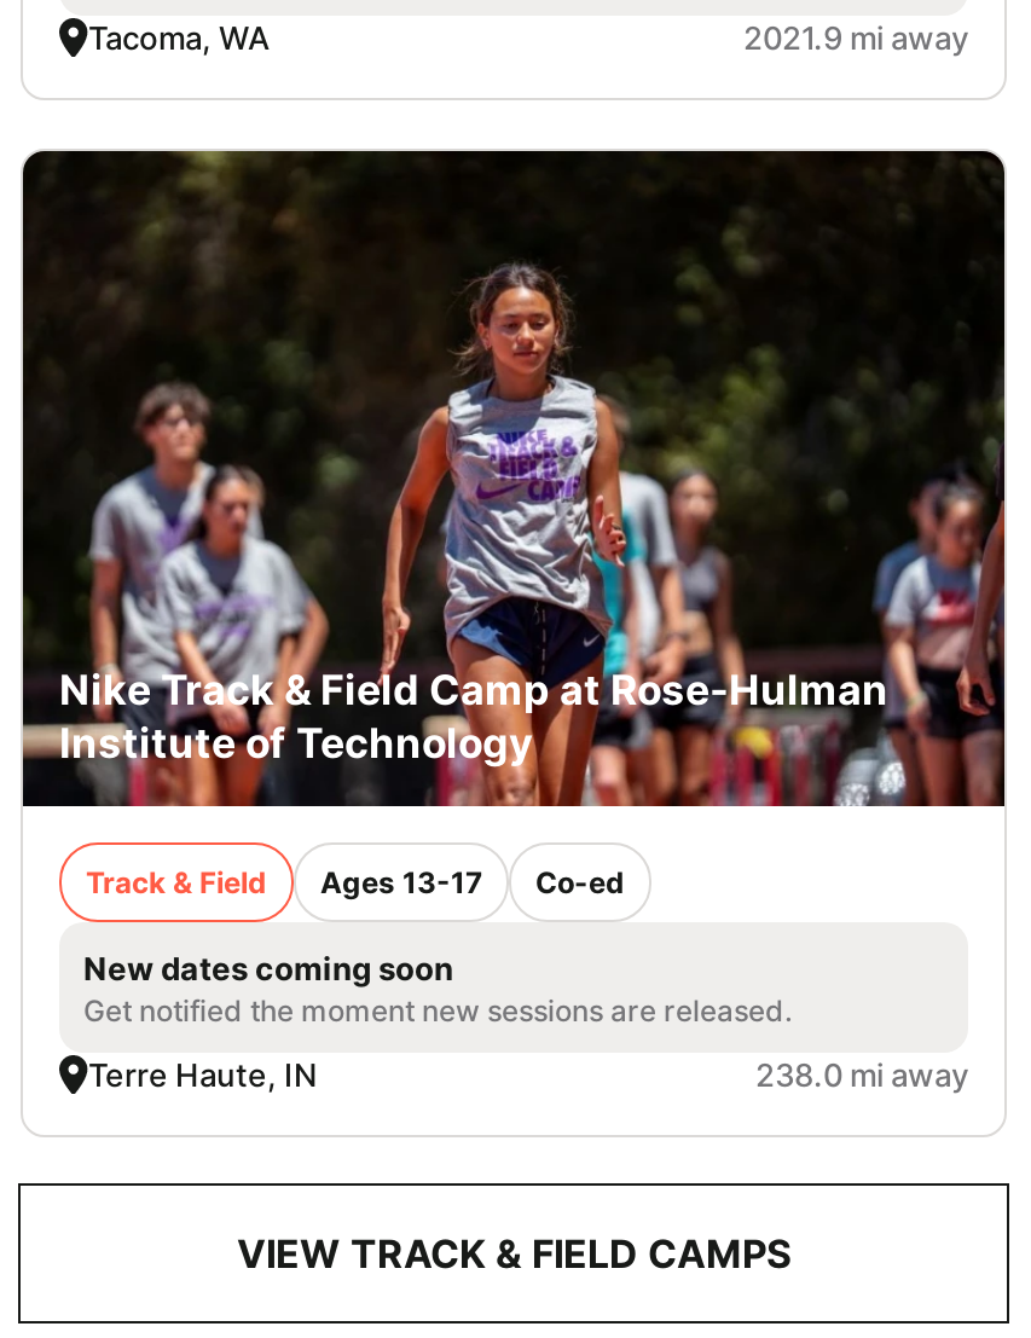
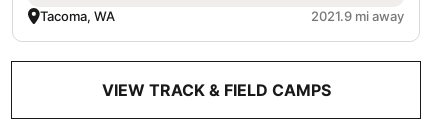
[21,150,1007,1093] [image] | Nike Track & Field Camp at Rose-Hulman | Institute of Technology | Track & Field | Ages 13-17 | Co-ed | New dates coming soon | Get notified the moment new sessions are released. | Terre Haute, IN | 238.0 mi away -> none

